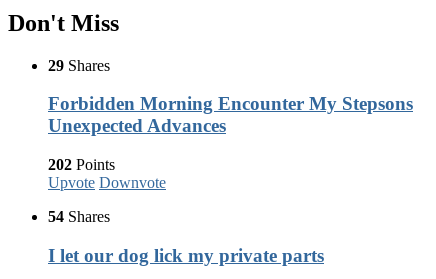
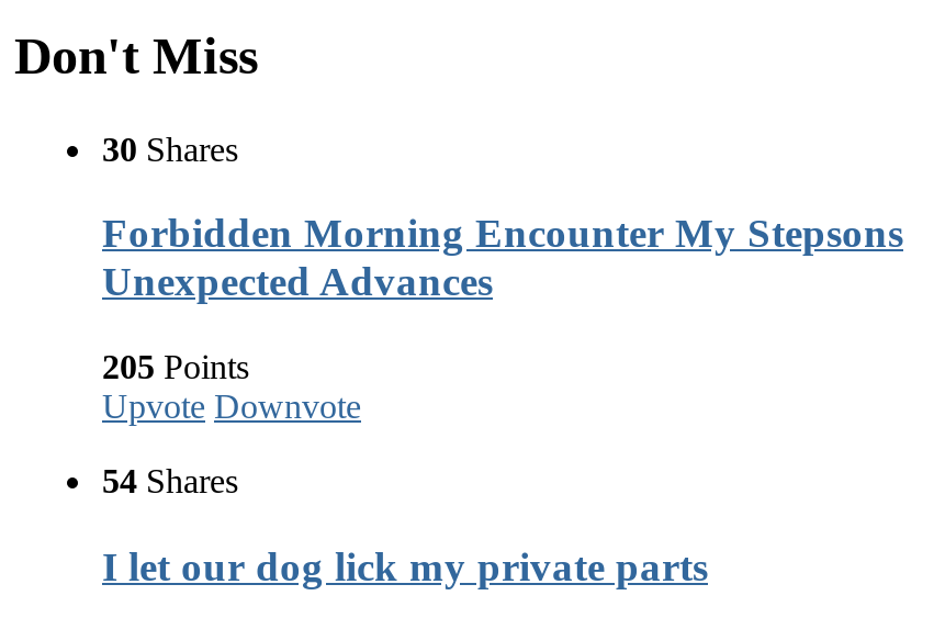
[48,57,110,74] 29 Shares -> [102,130,238,167] 30 Shares
[48,156,115,173] 202 Points -> [102,348,249,386] 205 Points

